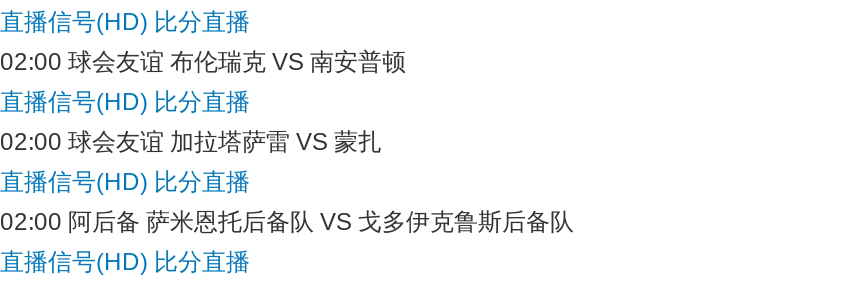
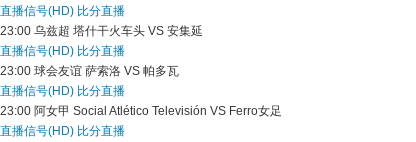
[0,48,406,76] 02:00 球会友谊布伦瑞克 VS 南安普顿 -> [0,24,203,38] 23:00 乌兹超塔什干火车头 VS 安集延
[0,128,382,156] 02:00 球会友谊加拉塔萨雷 VS 蒙扎 -> [0,64,179,78] 23:00 球会友谊萨索洛 VS 帕多瓦
[0,208,574,236] 02:00 阿后备萨米恩托后备队 VS 戈多伊克鲁斯后备队 -> [0,104,282,118] 23:00 阿女甲Social Atlético Televisión VS Ferro女足

